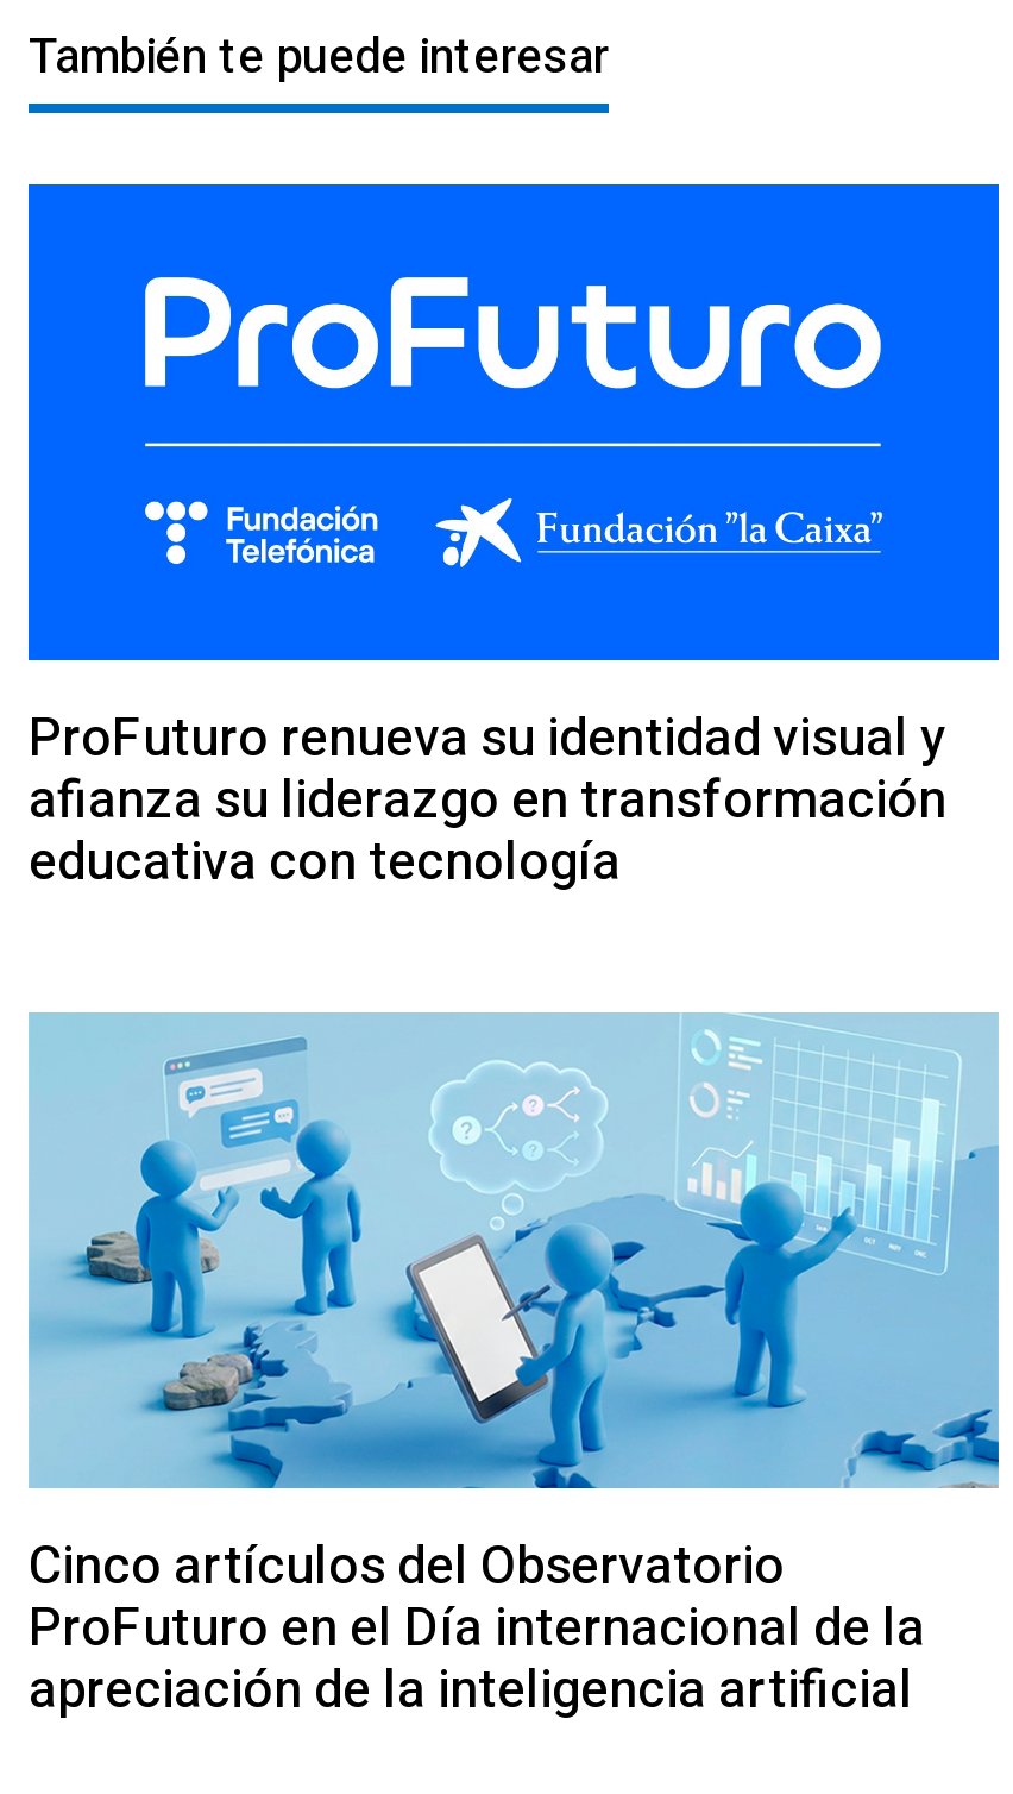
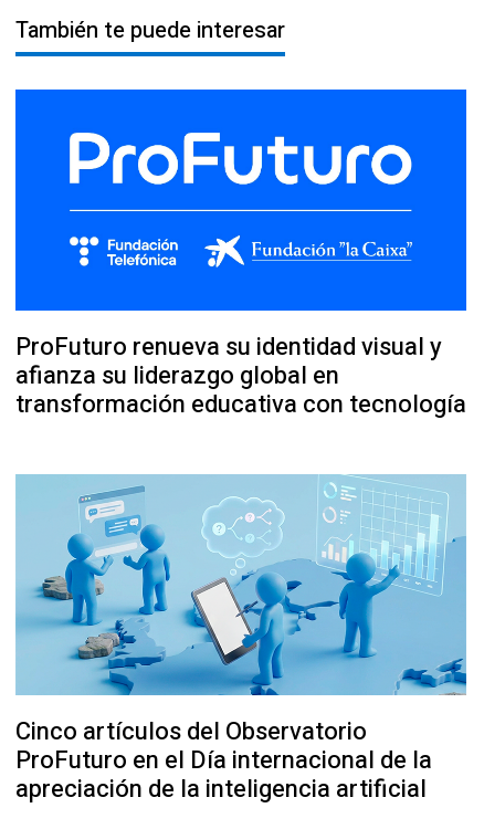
[29,762,946,900] afianza su liderazgo en transformación | educativa con tecnología -> [15,358,466,422] afianza su liderazgo global en | transformación educativa con tecnología

